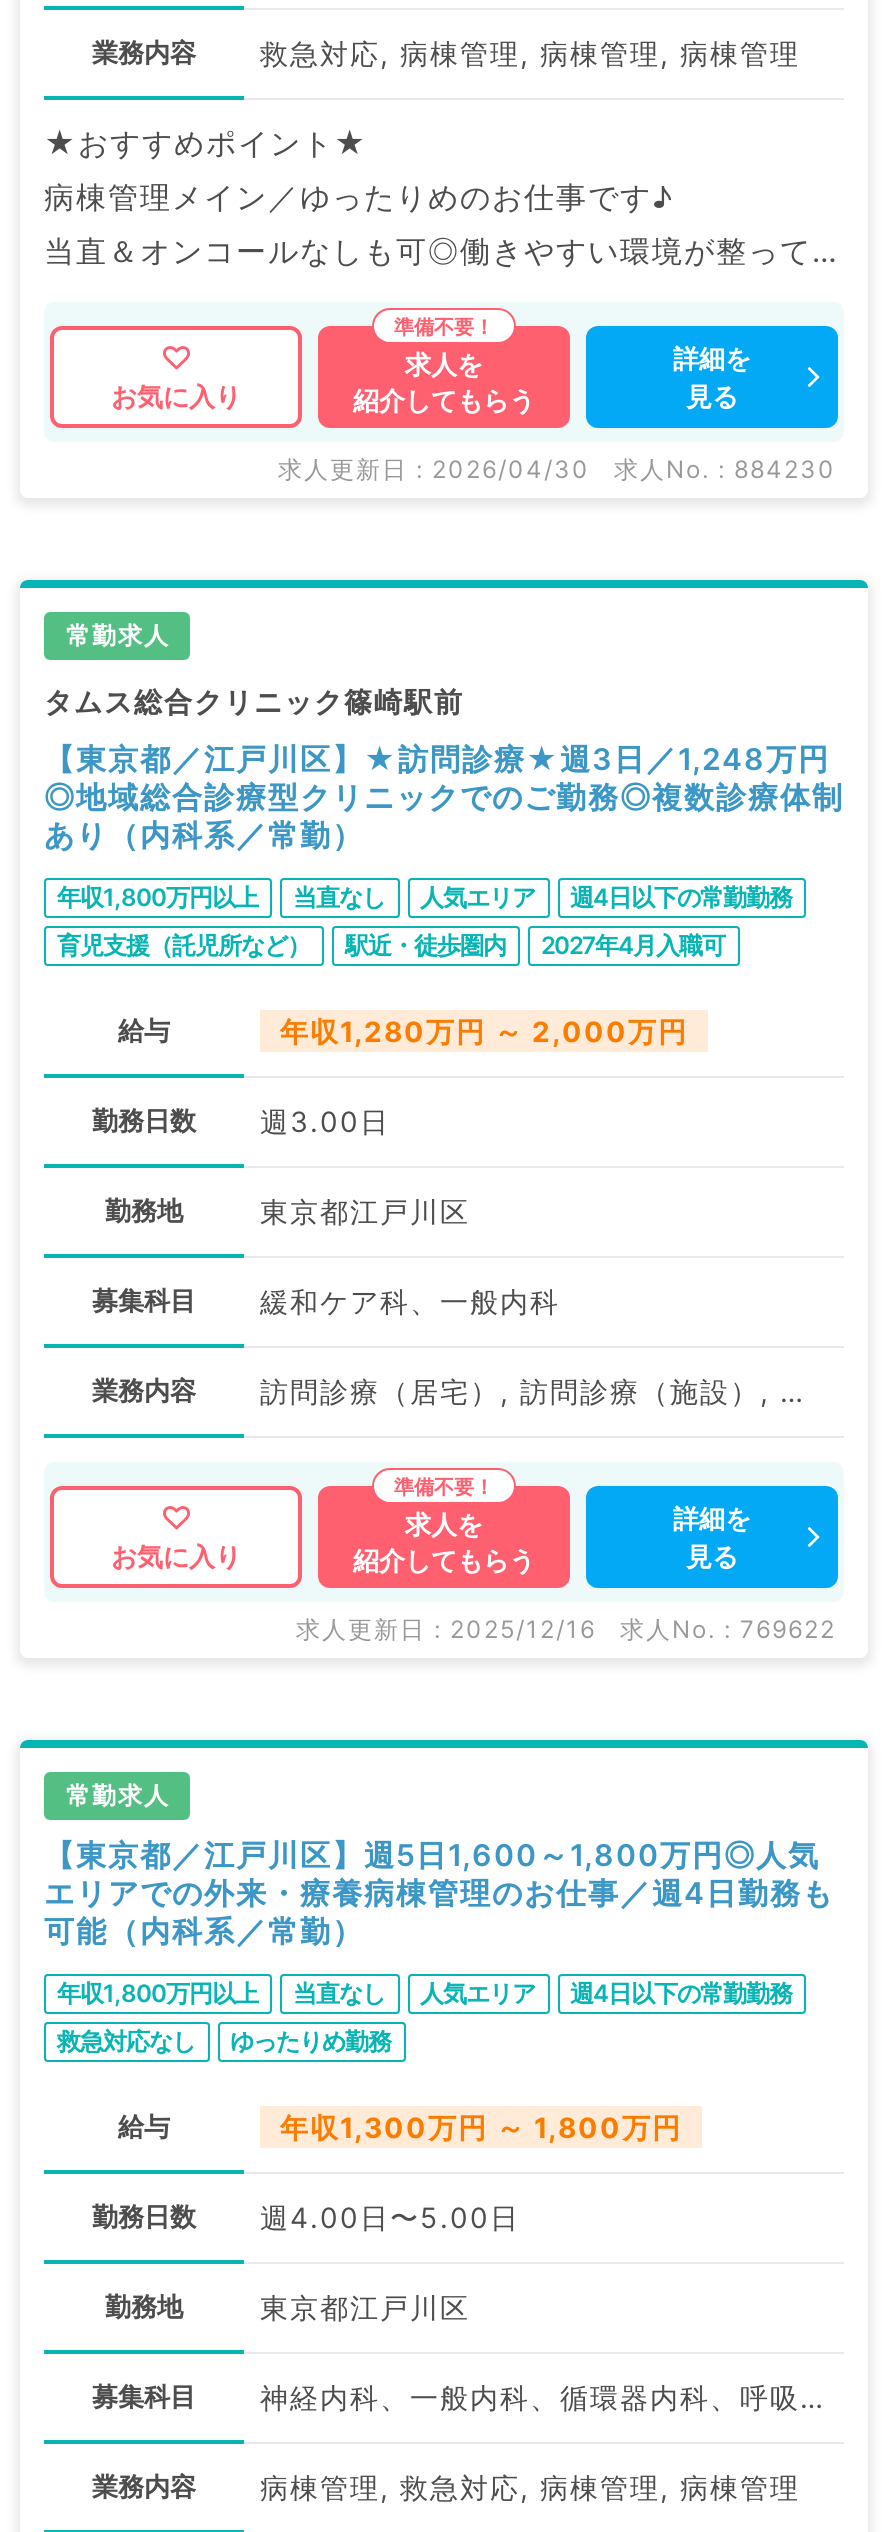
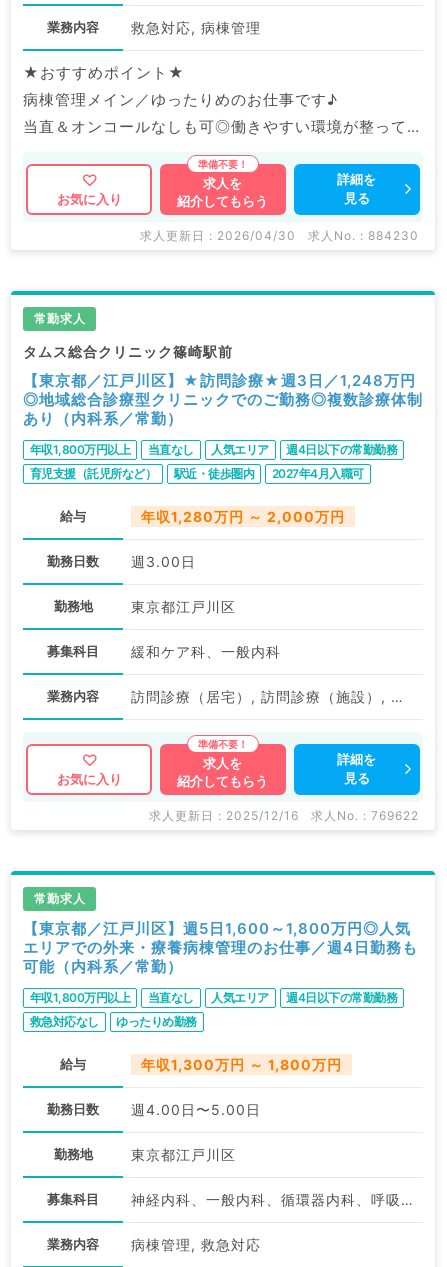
[260,36,800,70] 救急対応, 病棟管理, 病棟管理, 病棟管理 -> [131,19,261,36] 救急対応, 病棟管理
[260,2470,800,2504] 病棟管理, 救急対応, 病棟管理, 病棟管理 -> [131,1236,261,1253] 病棟管理, 救急対応

